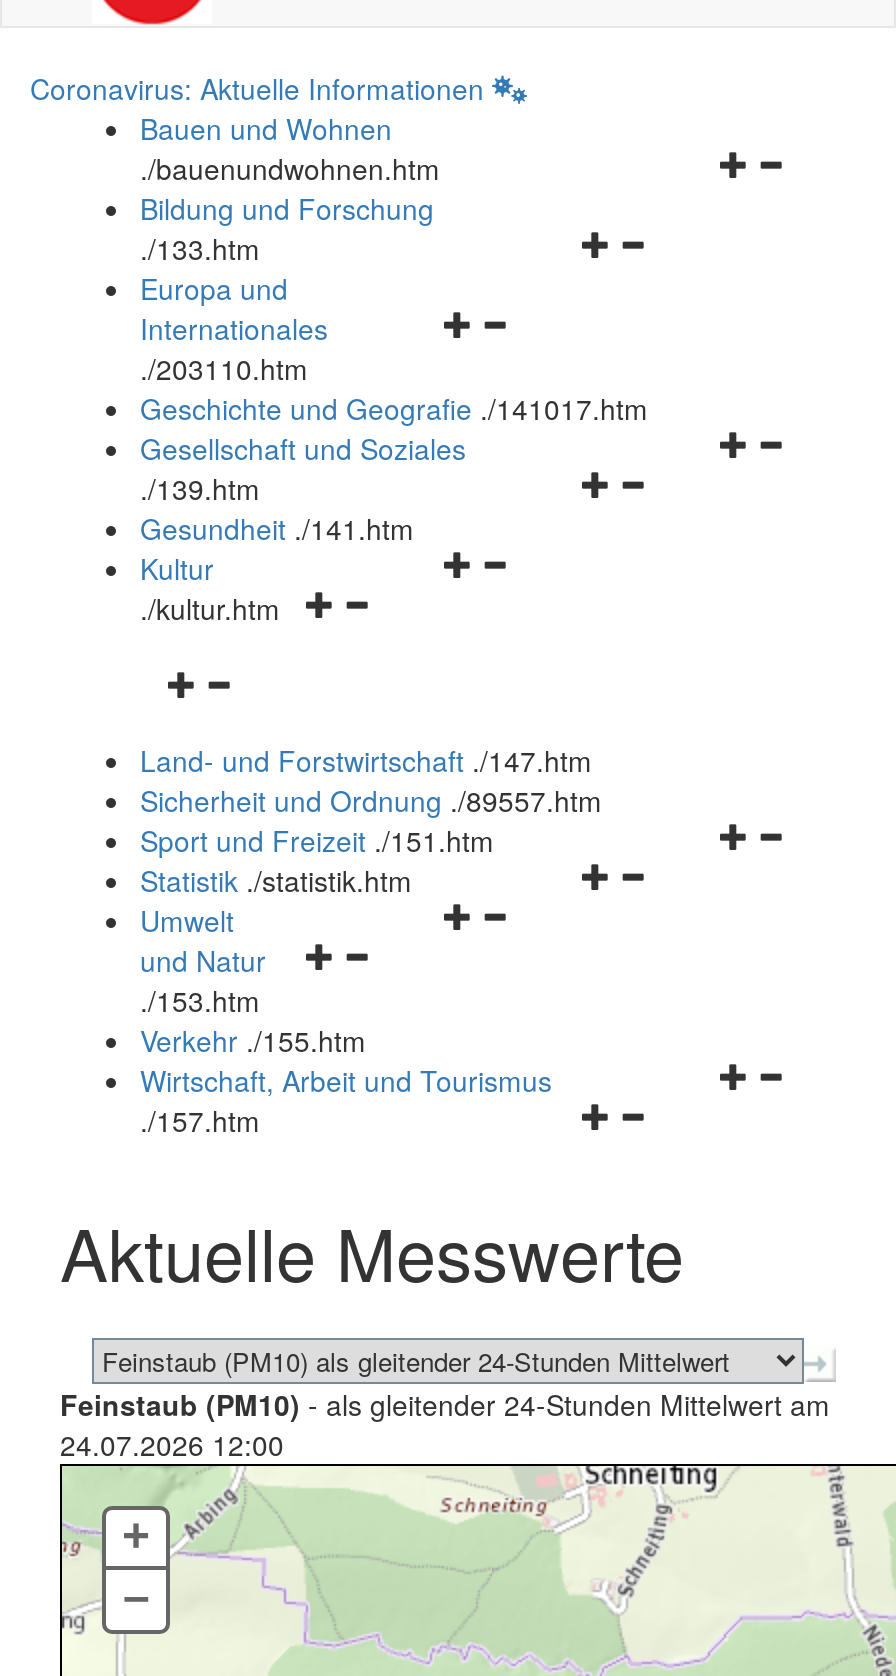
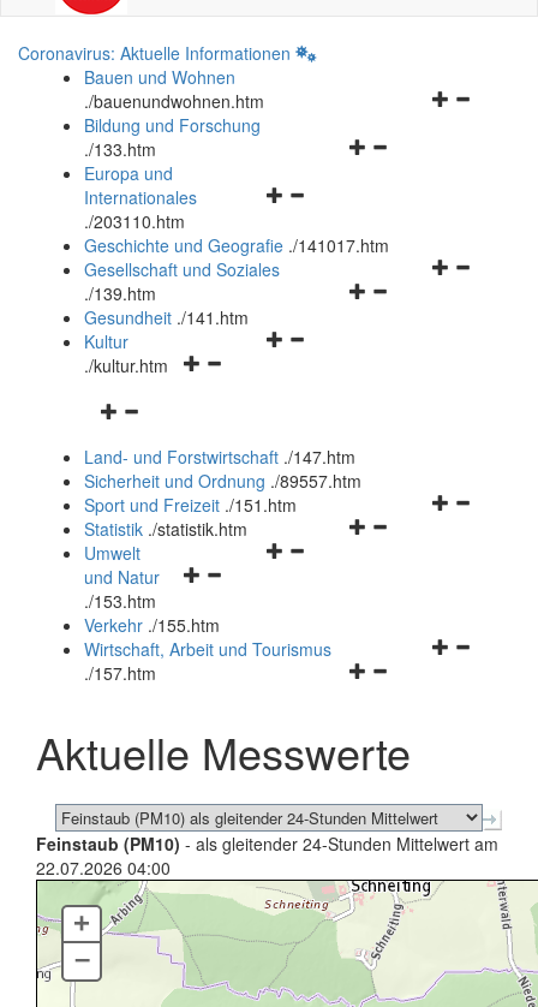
[60,1424,284,1464] 24.07.2026 12:00 -> [36,856,171,880] 22.07.2026 04:00

